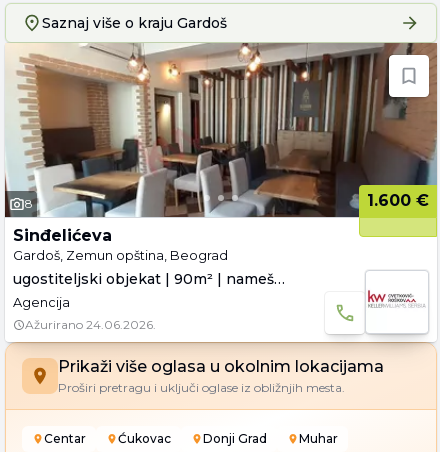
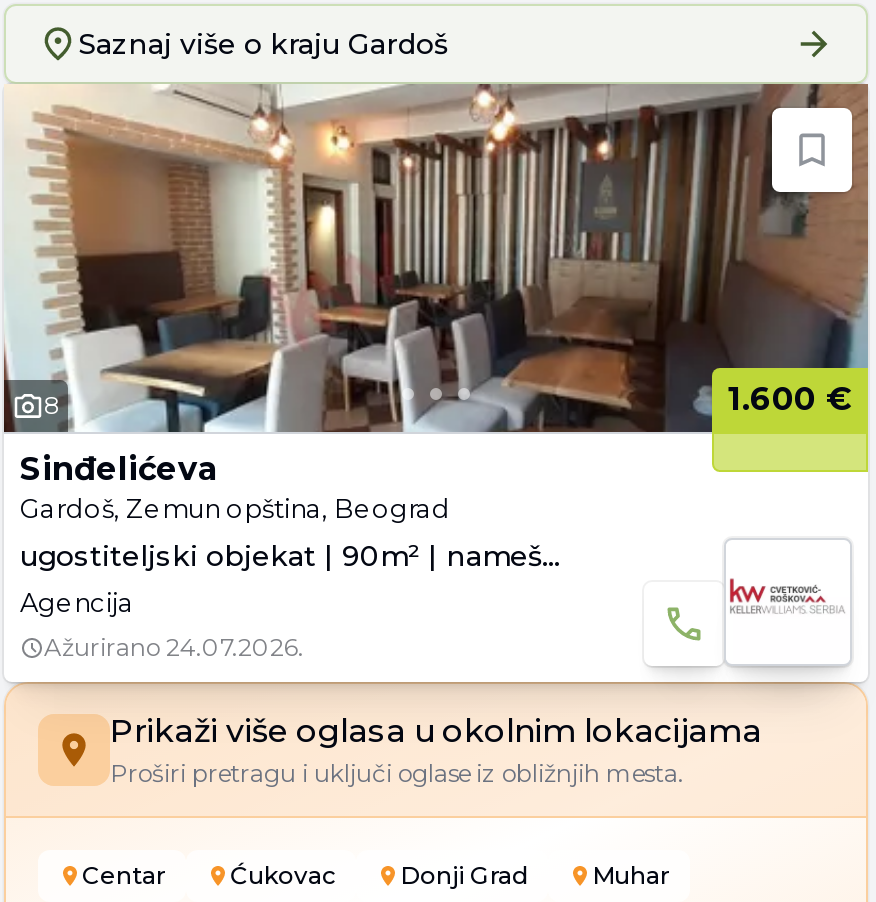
[25,317,156,332] Ažurirano 24.06.2026. -> [44,632,304,662] Ažurirano 24.07.2026.

